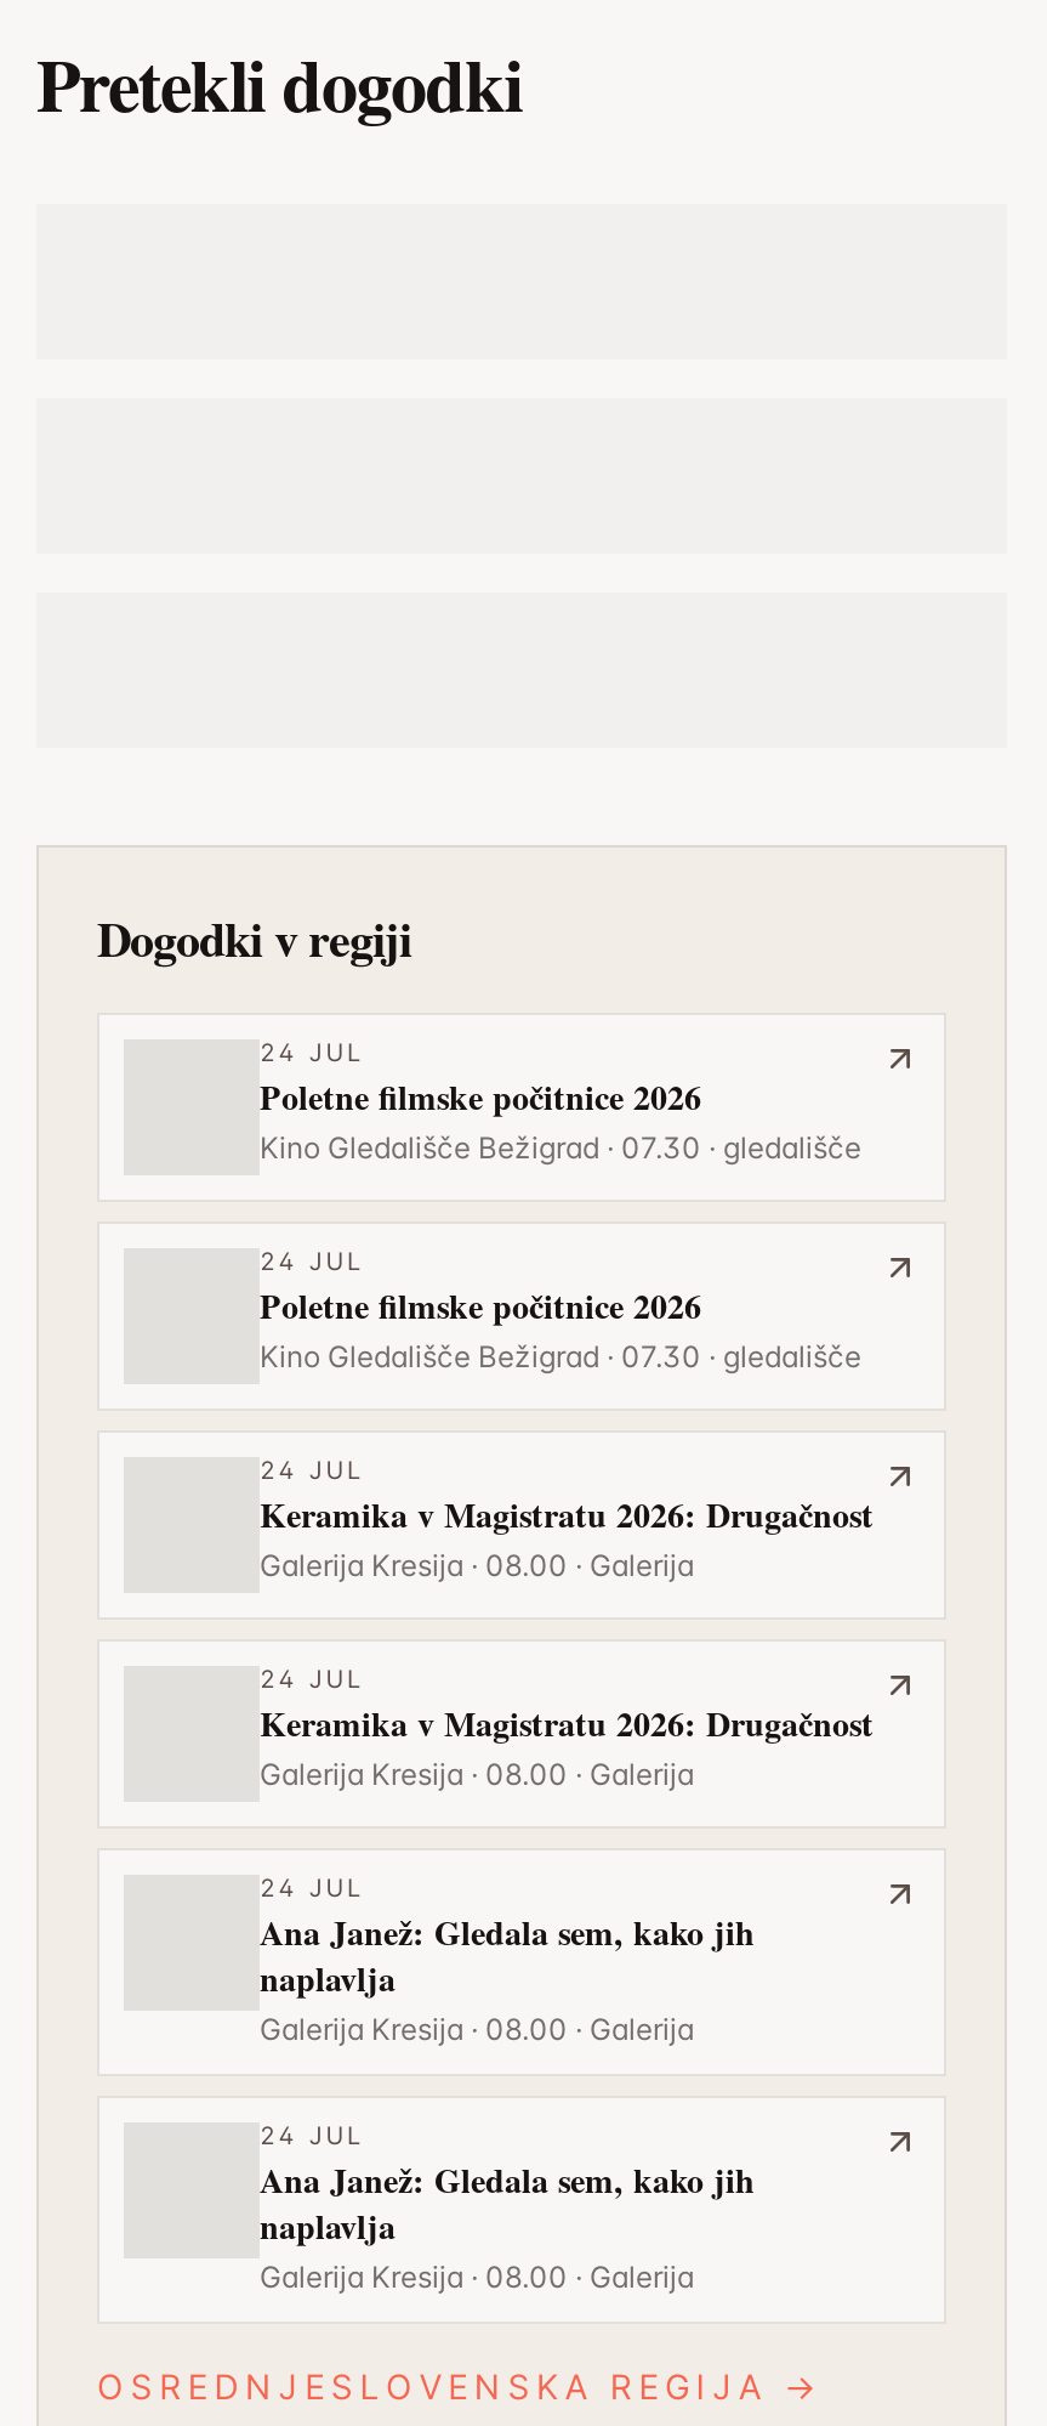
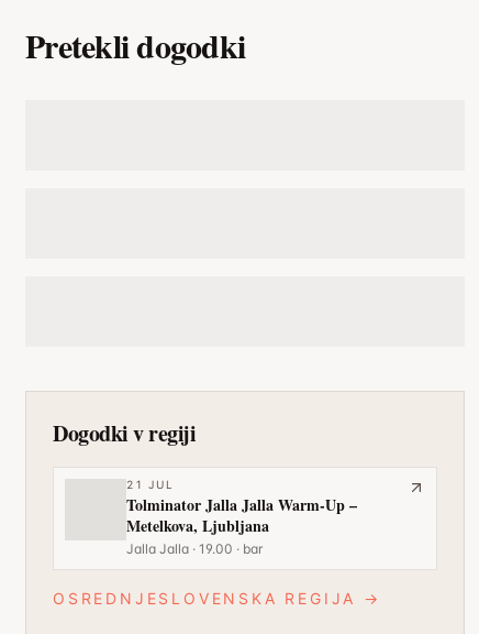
[260,1038,874,2296] 24 JUL | Poletne filmske počitnice 2026 | Kino Gledališče Bežigrad · 07.30 · gledališče | 24 JUL | Poletne filmske počitnice 2026 | Kino Gledališče Bežigrad · 07.30 · gledališče | 24 JUL | Keramika v Magistratu 2026: Drugačnost | Galerija Kresija · 08.00 · Galerija | 24 JUL | Keramika v Magistratu 2026: Drugačnost | Galerija Kresija · 08.00 · Galerija | 24 JUL | Ana Janež: Gledala sem, kako jih | naplavlja | Galerija Kresija · 08.00 · Galerija | 24 JUL | Ana Janež: Gledala sem, kako jih | naplavlja | Galerija Kresija · 08.00 · Galerija -> [126,478,357,557] 21 JUL | Tolminator Jalla Jalla Warm-Up – | Metelkova, Ljubljana | Jalla Jalla · 19.00 · bar

